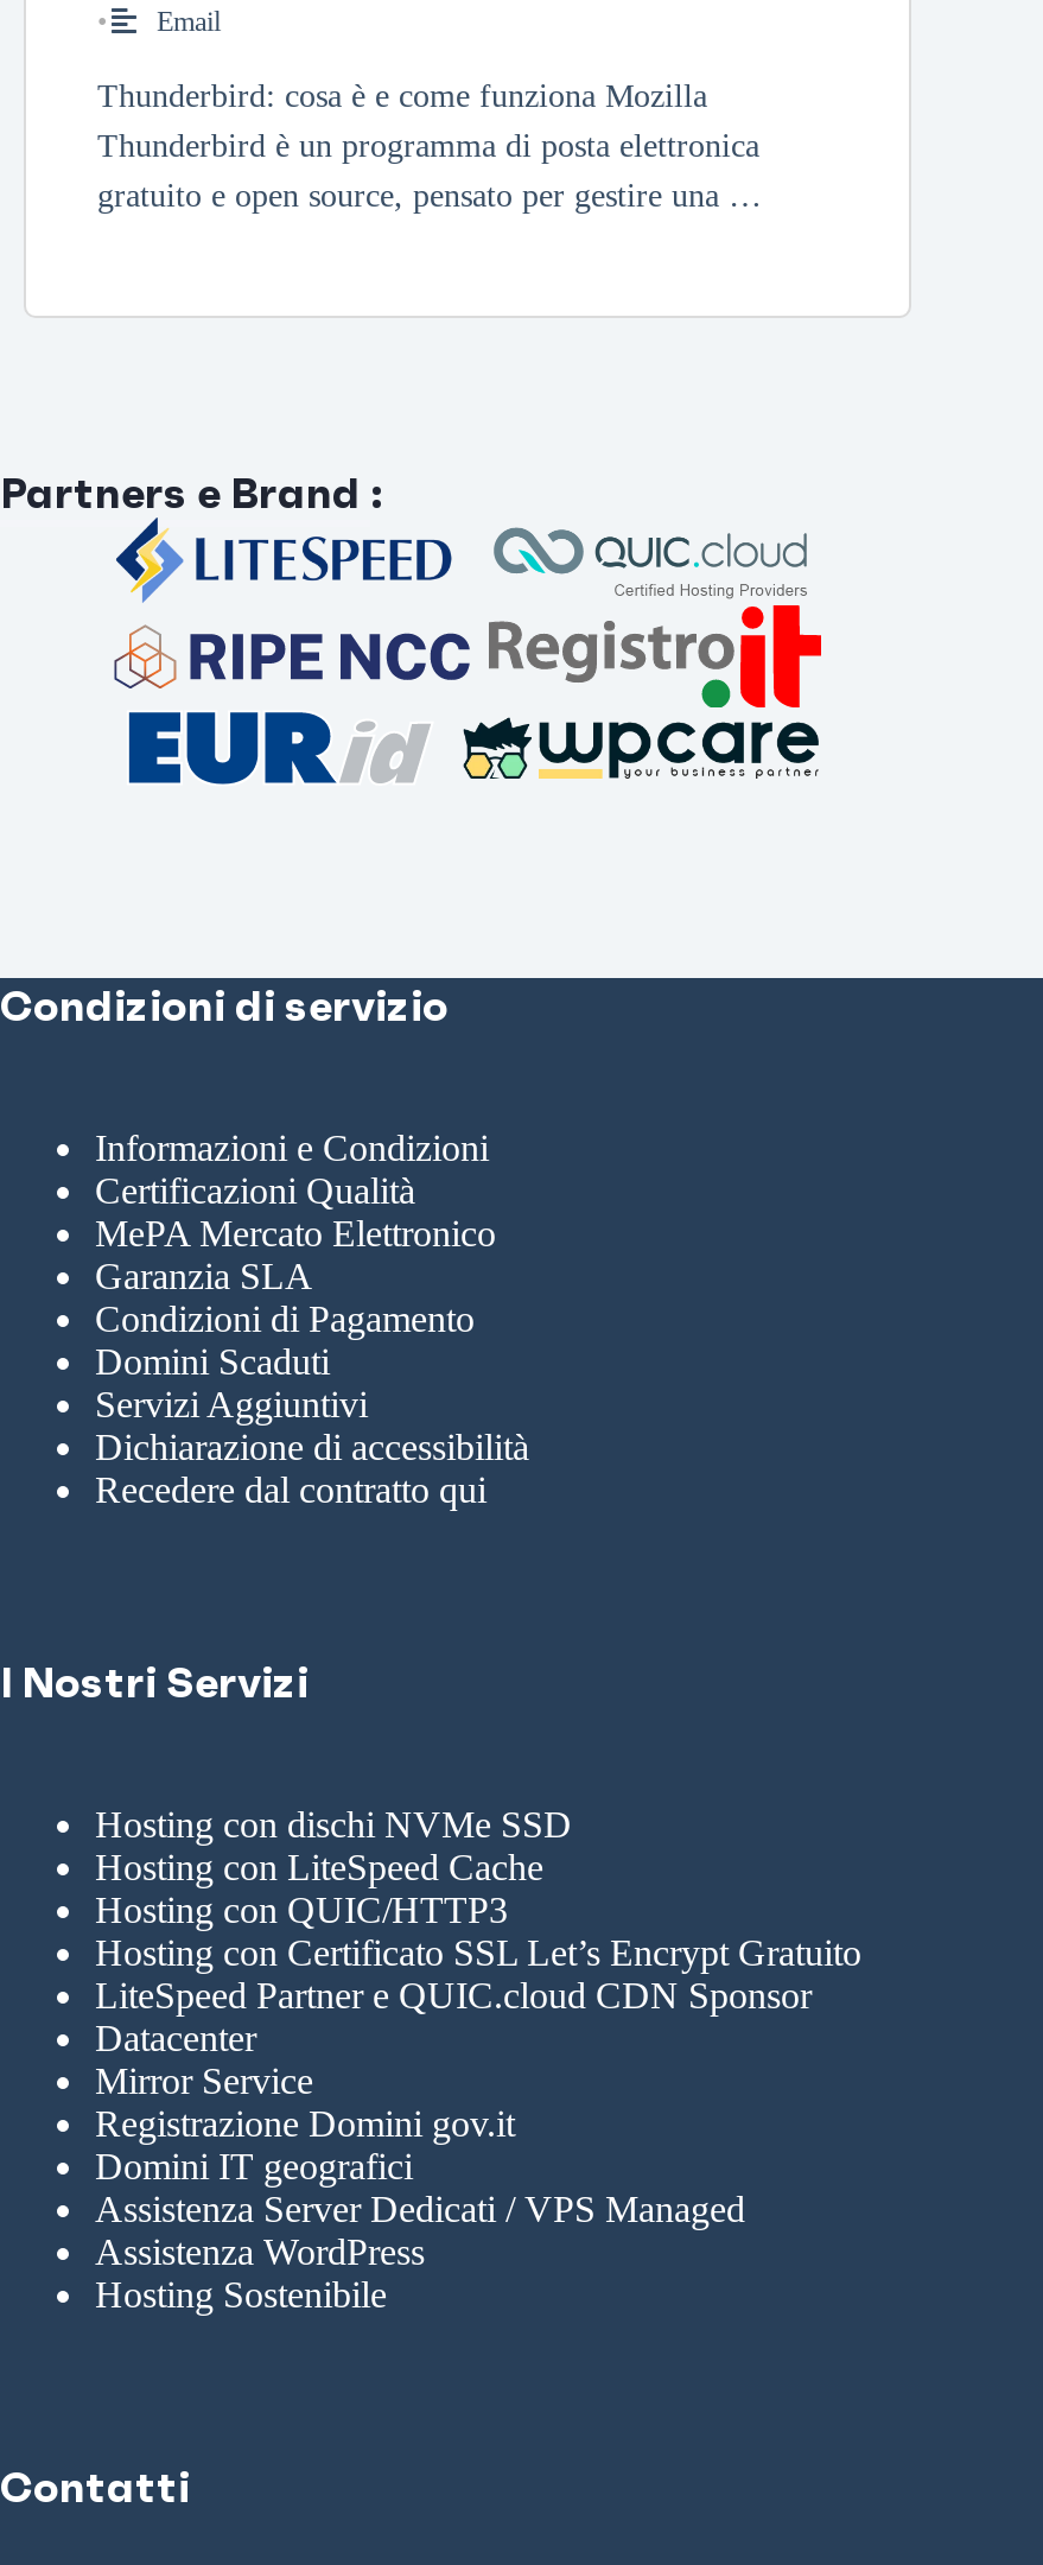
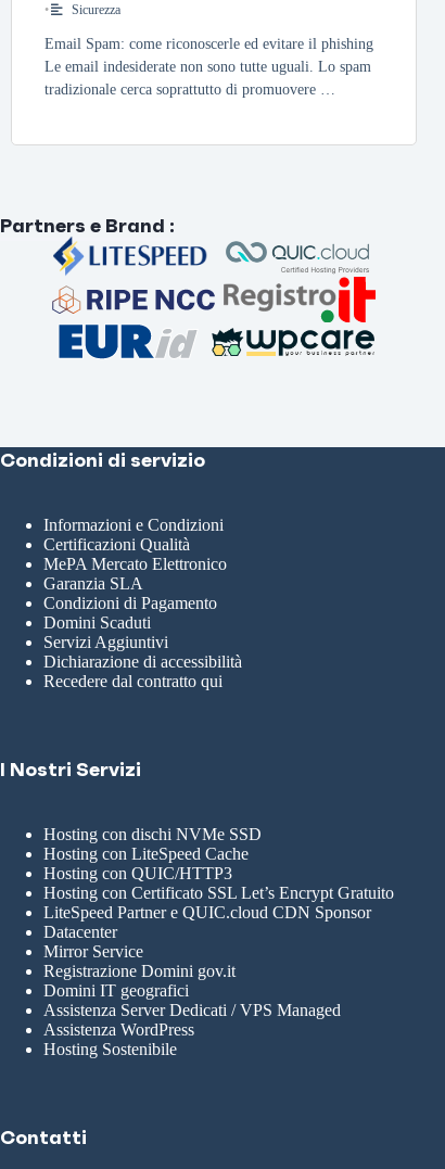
[157,5,221,39] Email -> [72,2,120,18] Sicurezza
[97,79,762,214] Thunderbird: cosa è e come funziona Mozilla | Thunderbird è un programma di posta elettronica | gratuito e open source, pensato per gestire una … -> [44,36,373,98] Email Spam: come riconoscerle ed evitare il phishing | Le email indesiderate non sono tutte uguali. Lo spam | tradizionale cerca soprattutto di promuovere …

